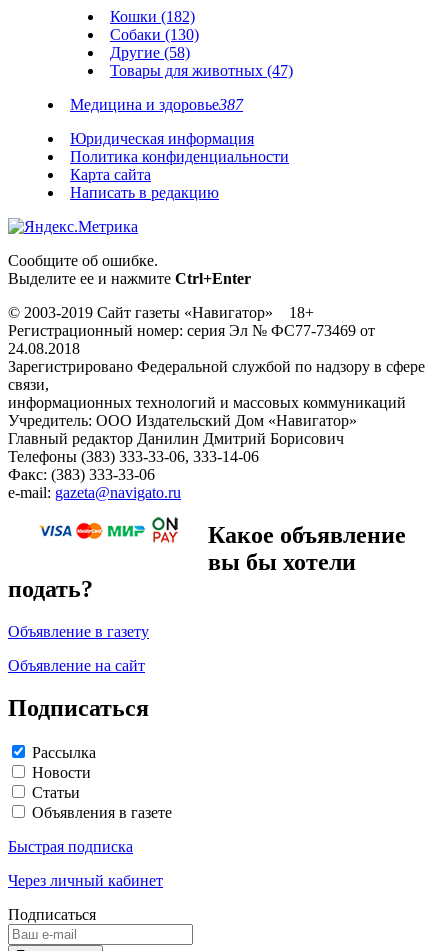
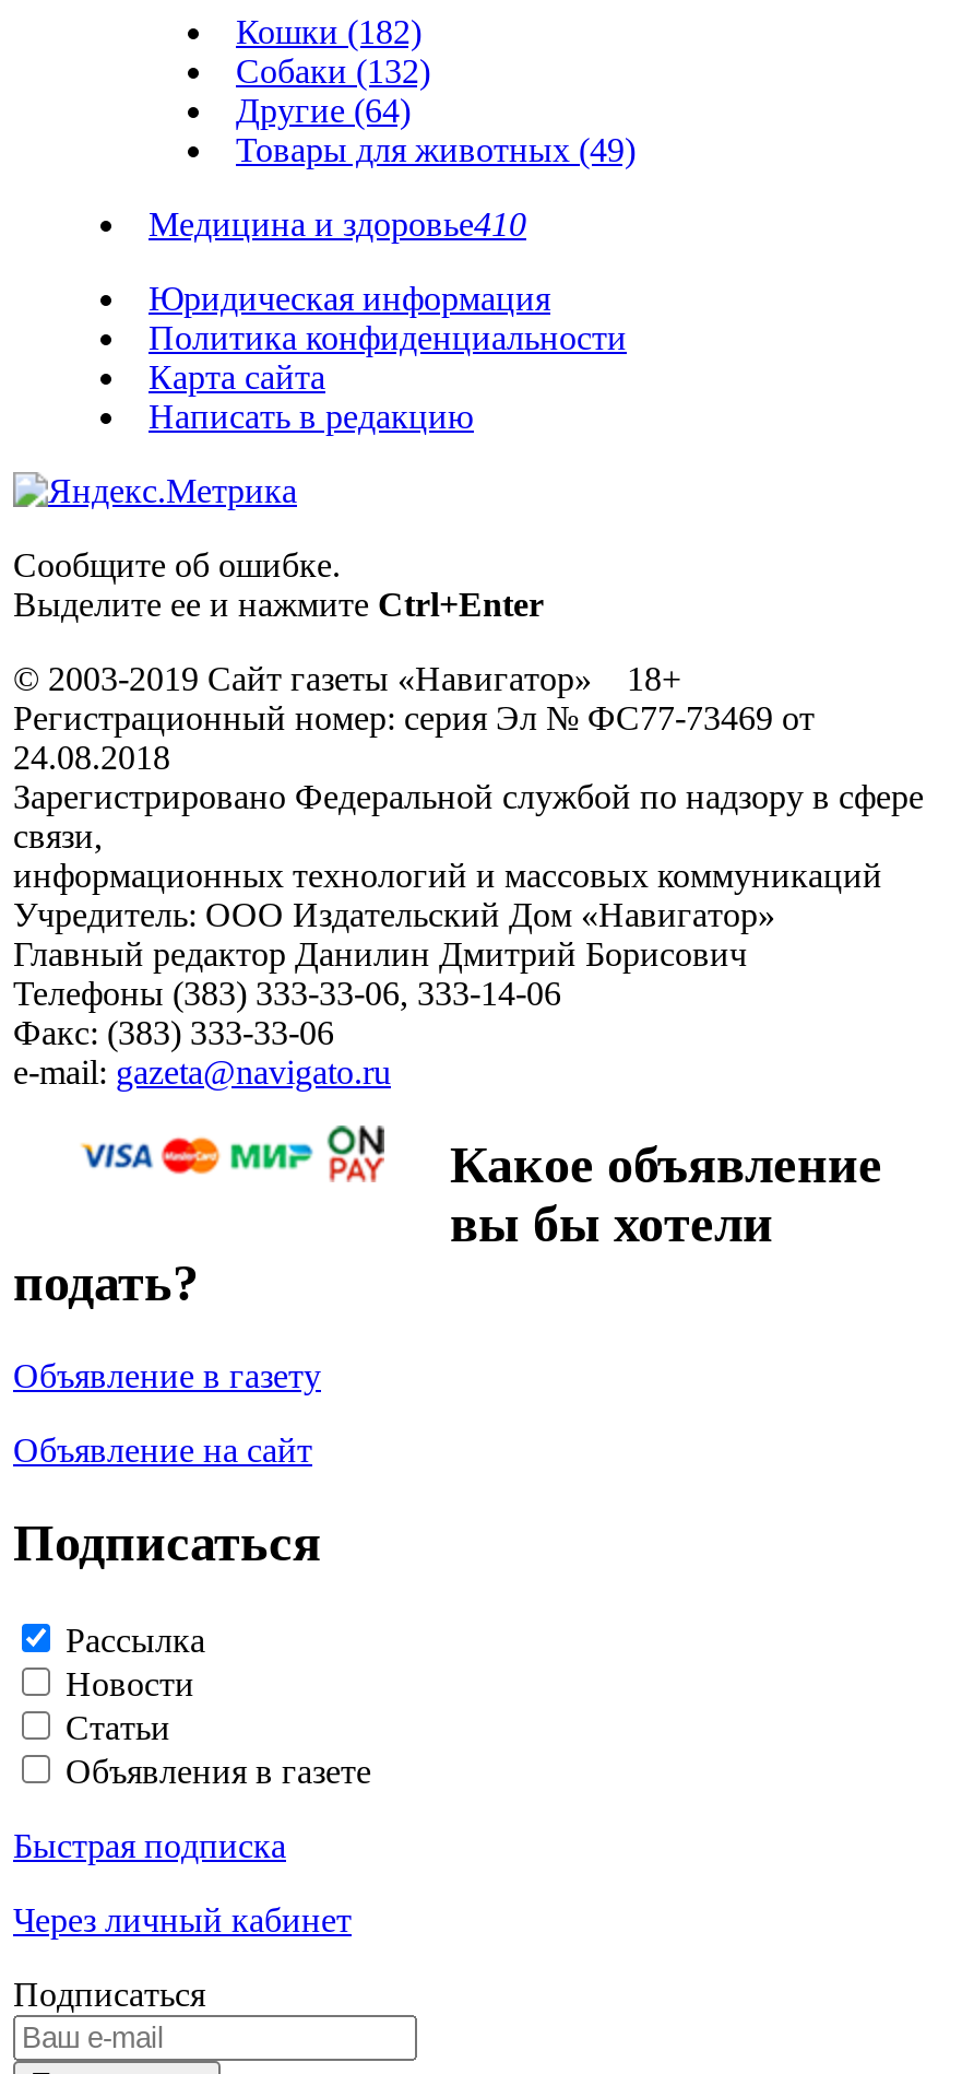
[110,26,199,43] Собаки (130) -> [236,53,430,90] Собаки (132)
[110,44,190,61] Другие (58) -> [236,93,411,130] Другие (64)
[110,62,293,79] Товары для животных (47) -> [236,132,636,169] Товары для животных (49)
[70,96,243,113] Медицина и здоровье387 -> [149,206,526,243] Медицина и здоровье410

